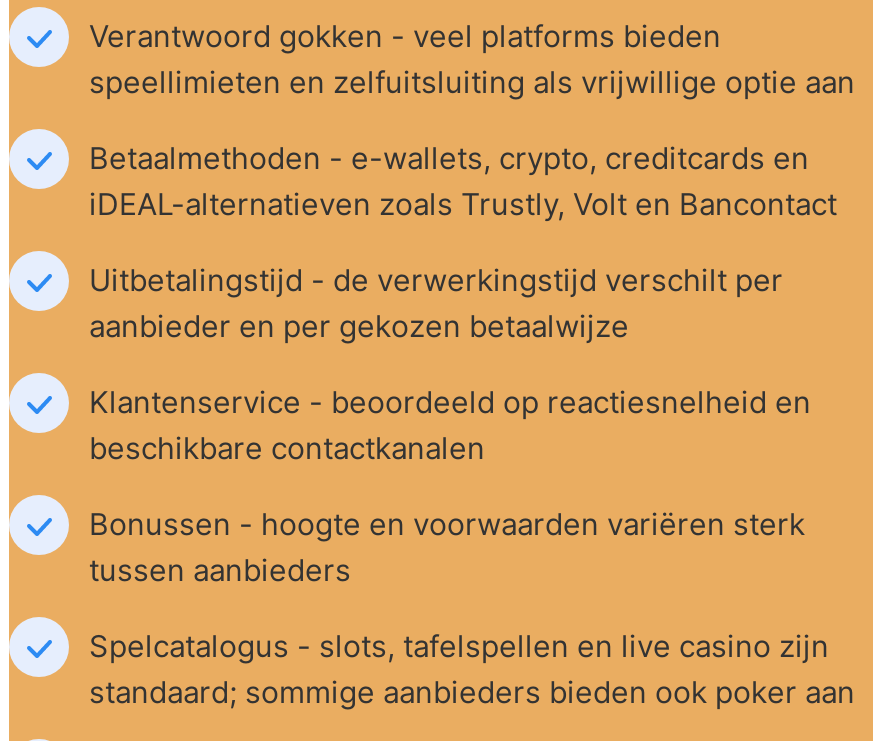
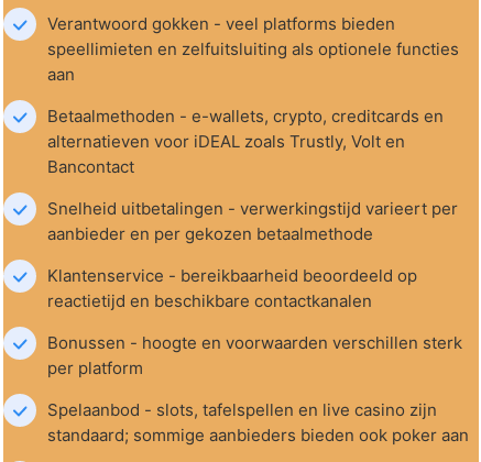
[89,63,855,101] speellimieten en zelfuitsluiting als vrijwillige optie aan -> [47,38,459,85] speellimieten en zelfuitsluiting als optionele functies | aan
[89,185,837,223] iDEAL-alternatieven zoals Trustly, Volt en Bancontact -> [47,131,405,177] alternatieven voor iDEAL zoals Trustly, Volt en | Bancontact
[89,261,783,345] Uitbetalingstijd - de verwerkingstijd verschilt per | aanbieder en per gekozen betaalwijze -> [47,198,458,244] Snelheid uitbetalingen - verwerkingstijd varieert per | aanbieder en per gekozen betaalmethode
[89,383,811,467] Klantenservice - beoordeeld op reactiesnelheid en | beschikbare contactkanalen -> [47,265,417,311] Klantenservice - bereikbaarheid beoordeeld op | reactietijd en beschikbare contactkanalen
[89,505,805,589] Bonussen - hoogte en voorwaarden variëren sterk | tussen aanbieders -> [47,332,462,378] Bonussen - hoogte en voorwaarden verschillen sterk | per platform
[89,627,829,665] Spelcatalogus - slots, tafelspellen en live casino zijn -> [47,399,437,420] Spelaanbod - slots, tafelspellen en live casino zijn

